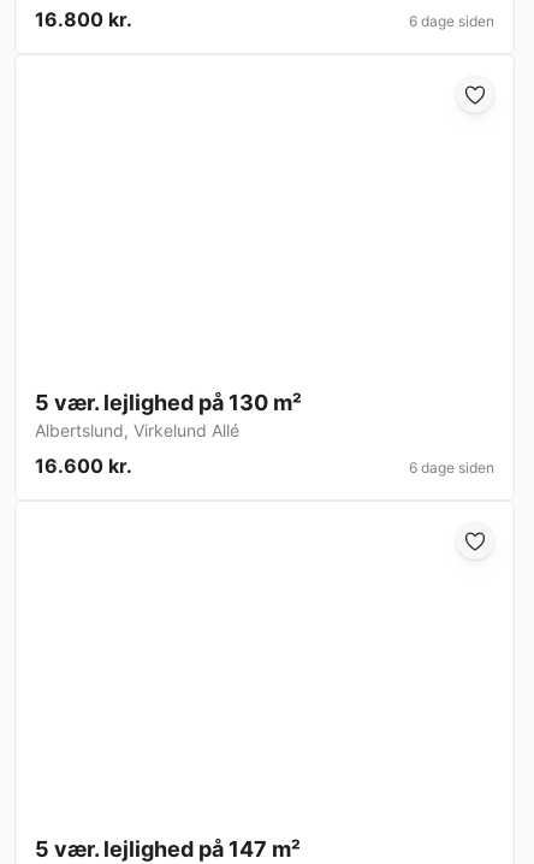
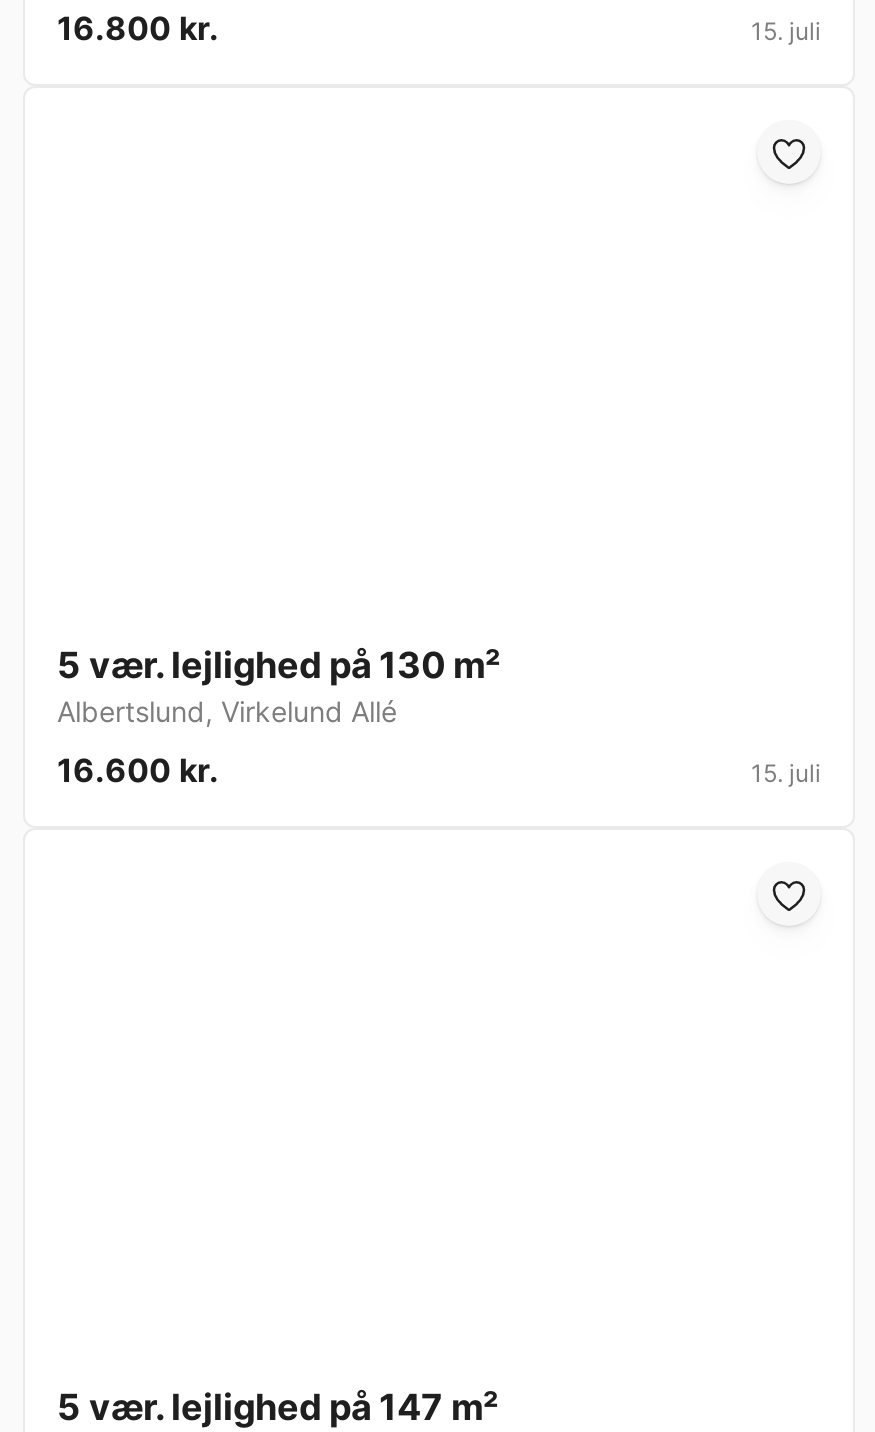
[409,13,494,31] 6 dage siden -> [751,17,821,47] 15. juli
[409,459,494,477] 6 dage siden -> [751,759,821,789] 15. juli

